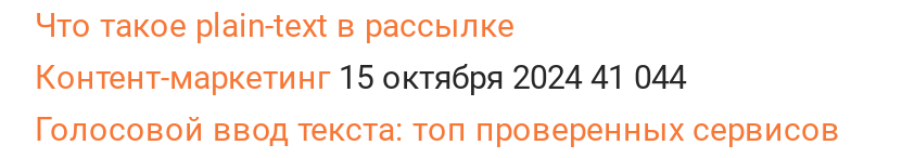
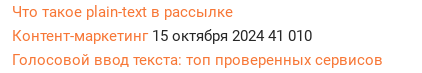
[35,59,686,98] Контент-маркетинг 15 октября 2024 41 044 -> [12,27,312,45] Контент-маркетинг 15 октября 2024 41 010

